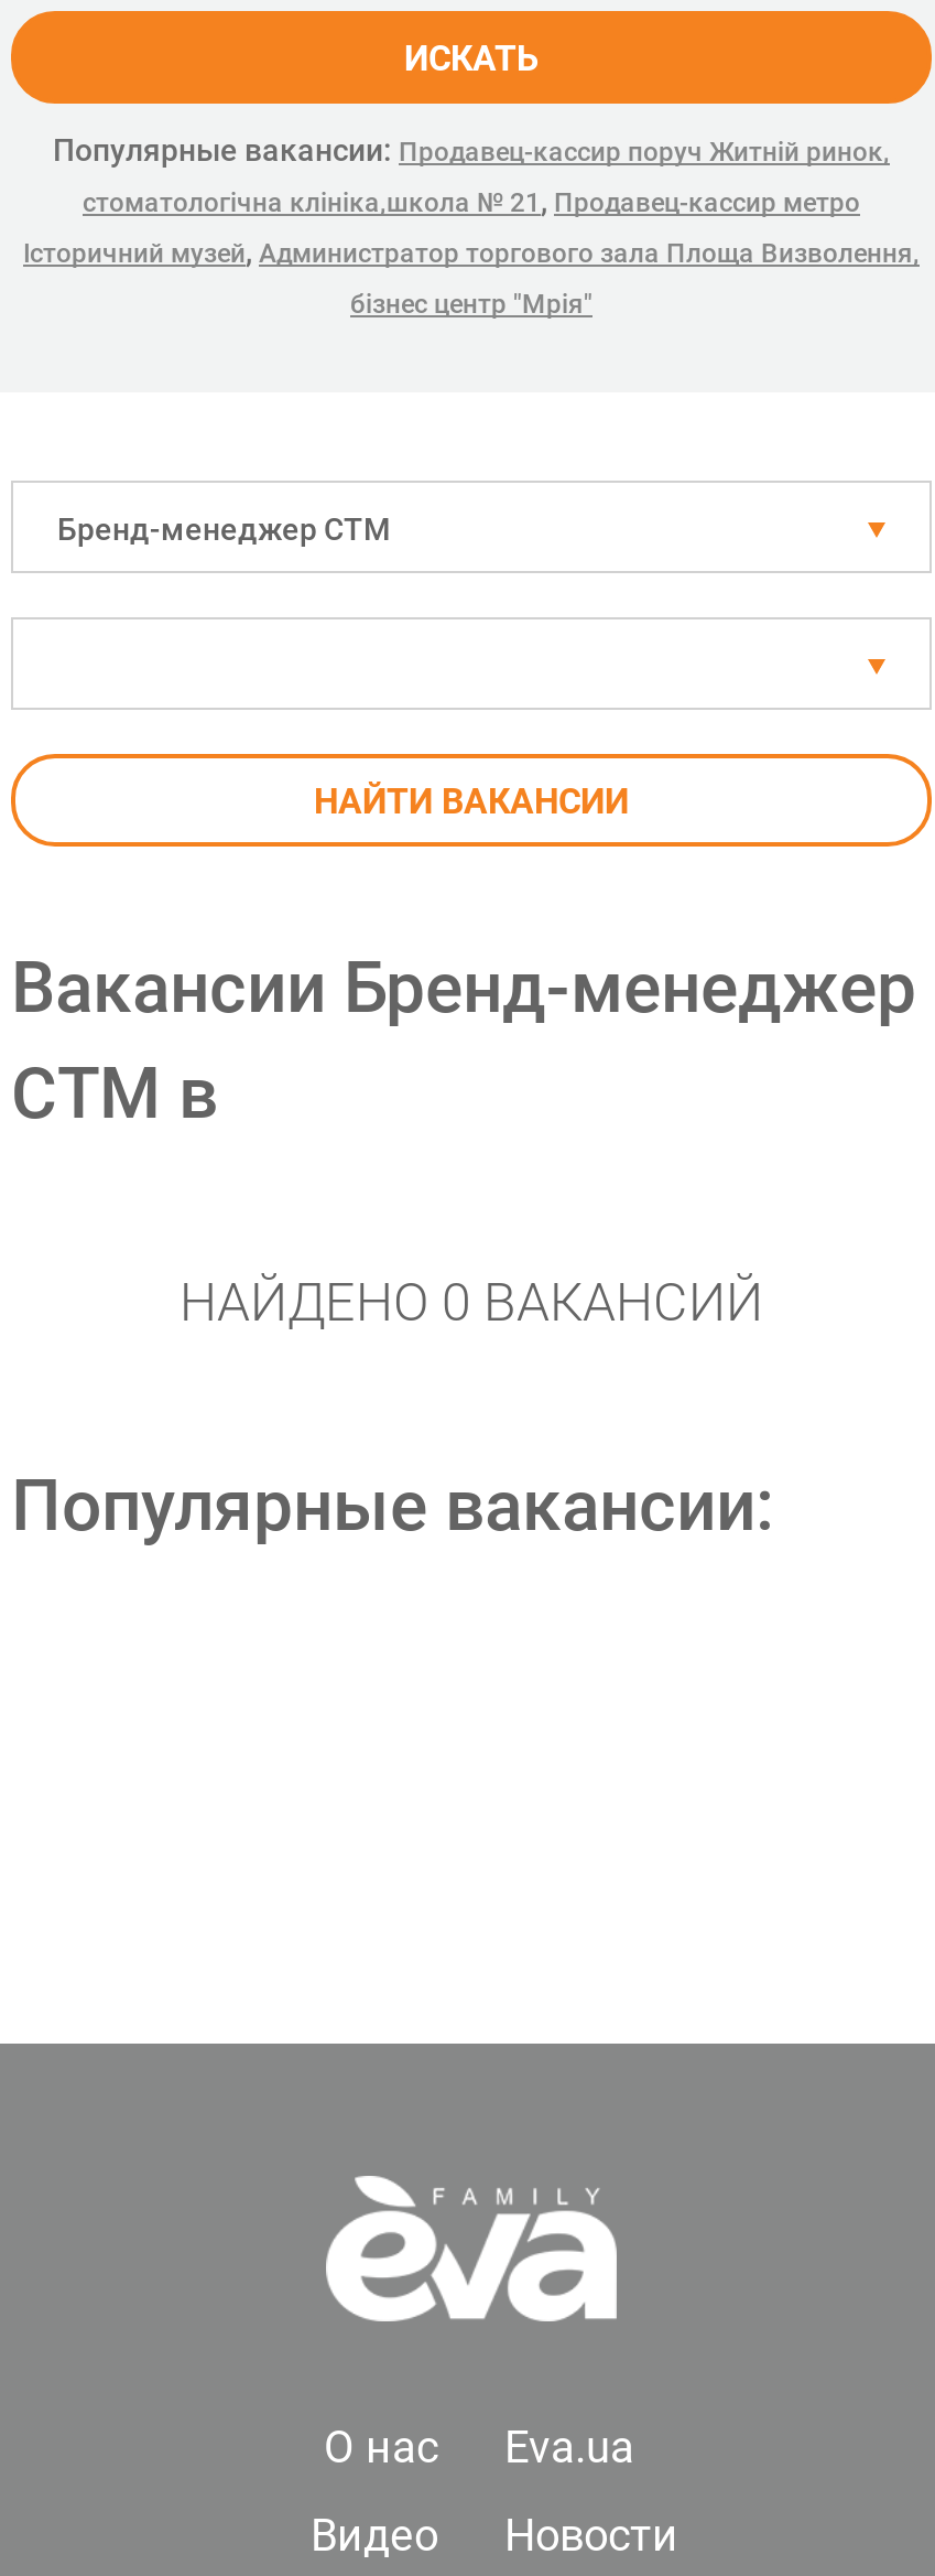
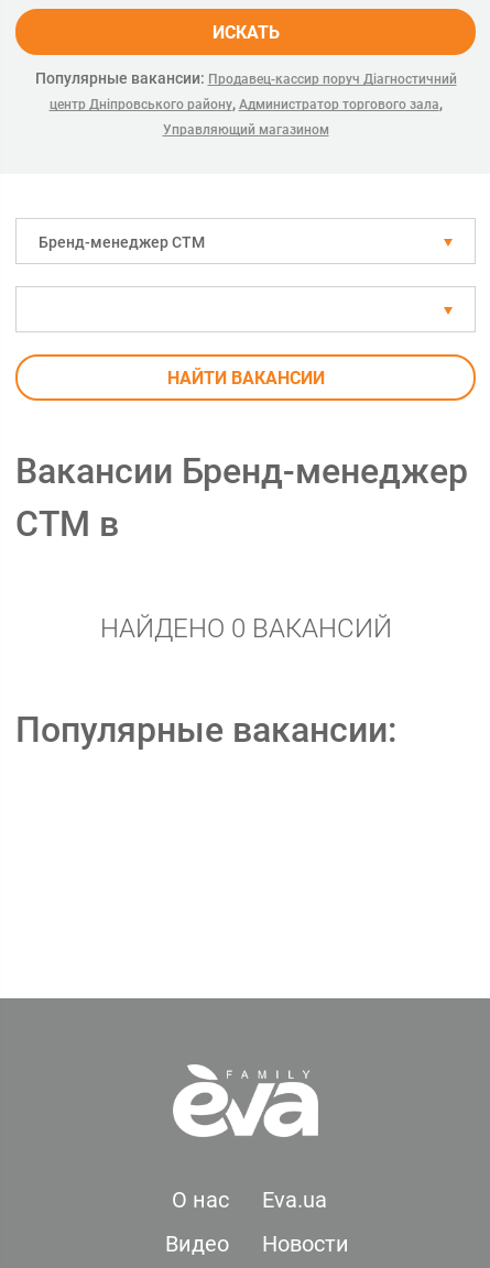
[23,132,920,269] Популярные вакансии: Продавец-кассир поруч Житній ринок, | стоматологічна клініка,школа № 21, Продавец-кассир метро | Історичний музей, Администратор торгового зала Площа Визволення, -> [35,69,456,112] Популярные вакансии: Продавец-кассир поруч Діагностичний | центр Дніпровського району, Администратор торгового зала,
[350,289,592,320] бізнес центр "Мрія" -> [162,122,329,138] Управляющий магазином

